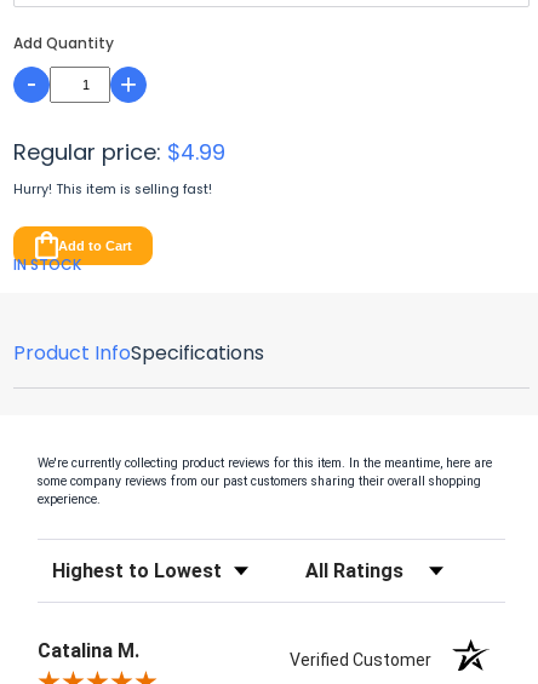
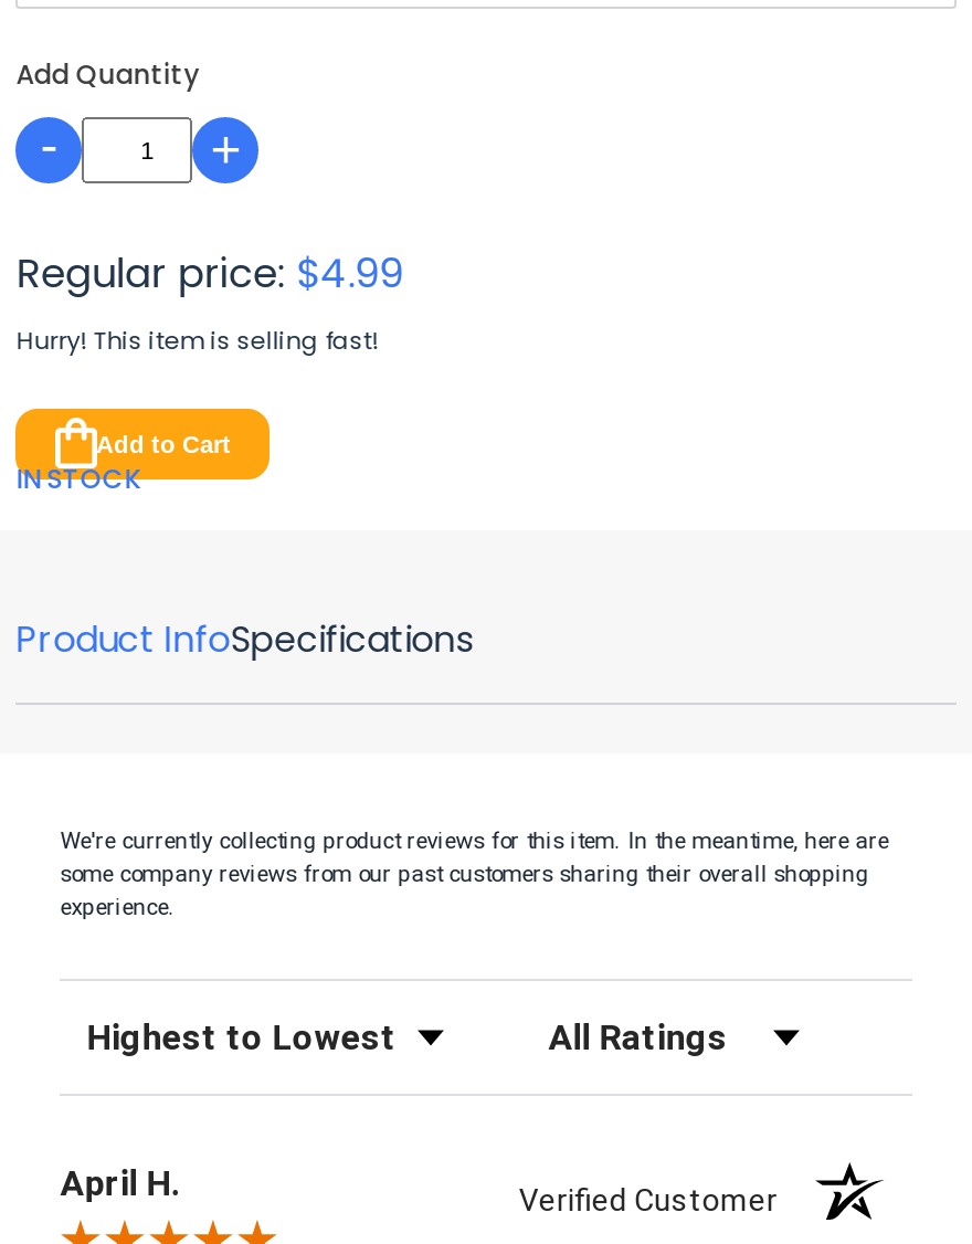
[38,639,140,662] Catalina M. -> [60,1161,179,1203] April H.

